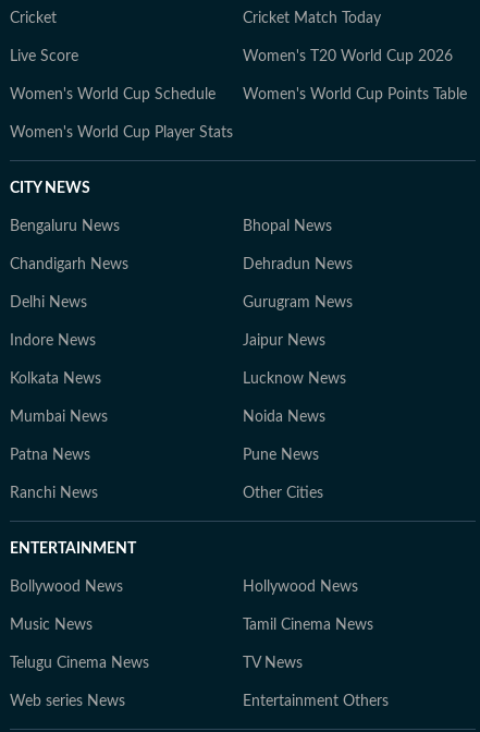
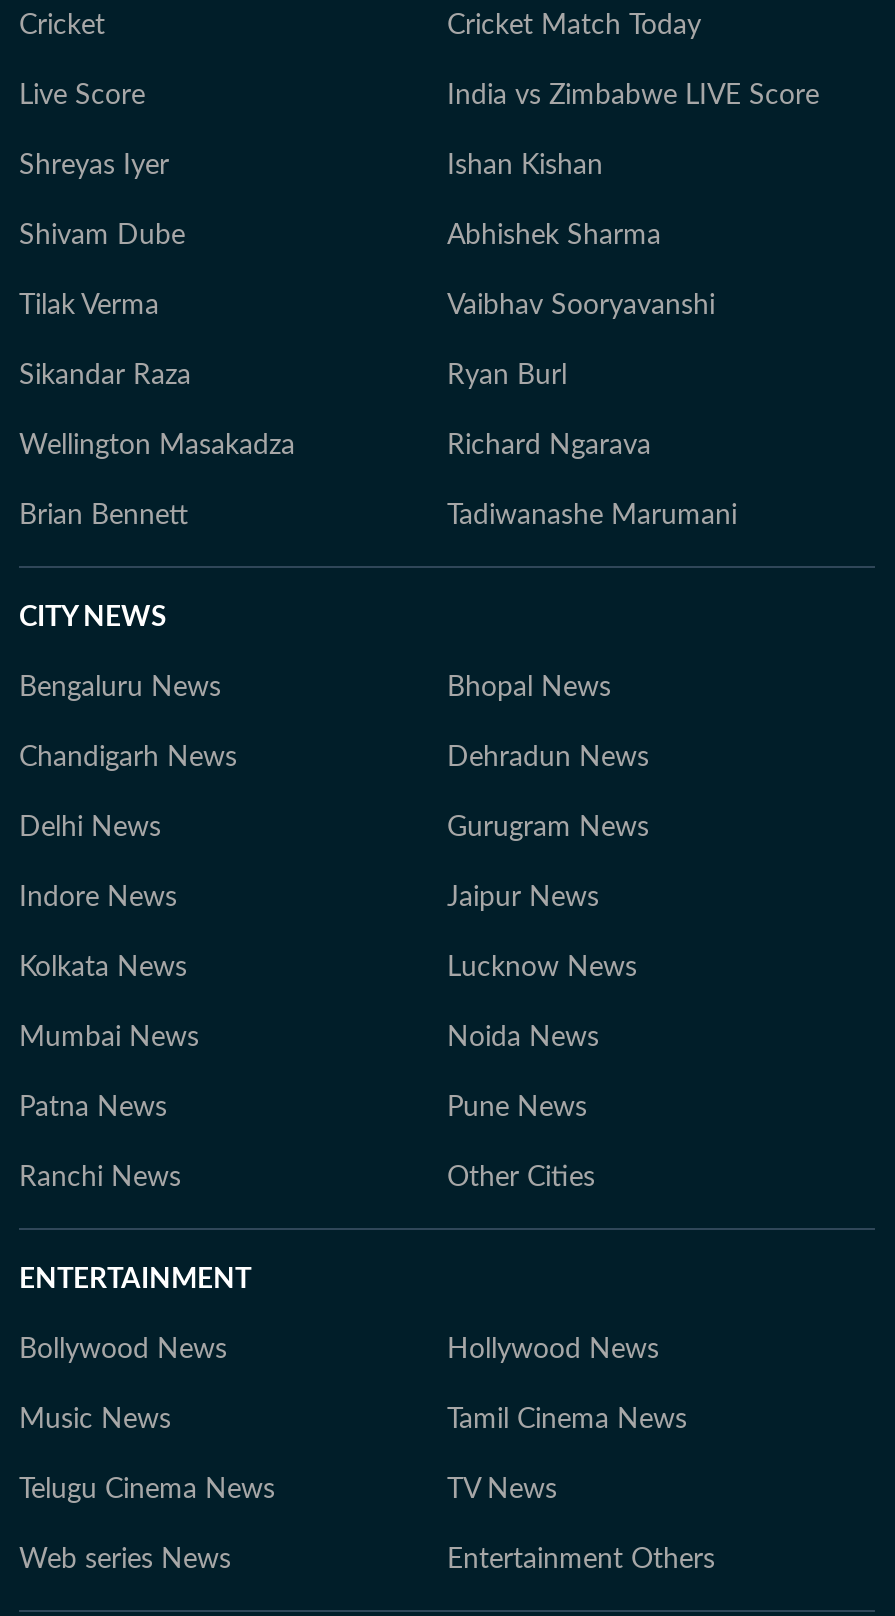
[10,49,467,141] Women's T20 World Cup 2026 | Women's World Cup Schedule | Women's World Cup Points Table | Women's World Cup Player Stats -> [19,82,819,530] India vs Zimbabwe LIVE Score | Shreyas Iyer | Ishan Kishan | Shivam Dube | Abhishek Sharma | Tilak Verma | Vaibhav Sooryavanshi | Sikandar Raza | Ryan Burl | Wellington Masakadza | Richard Ngarava | Brian Bennett | Tadiwanashe Marumani

